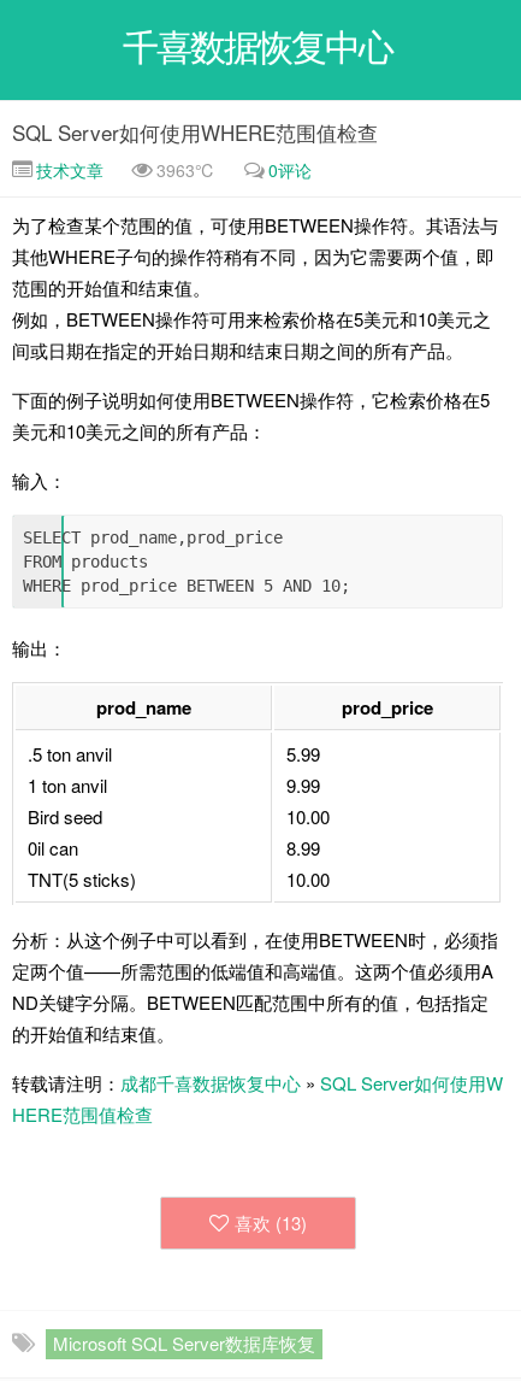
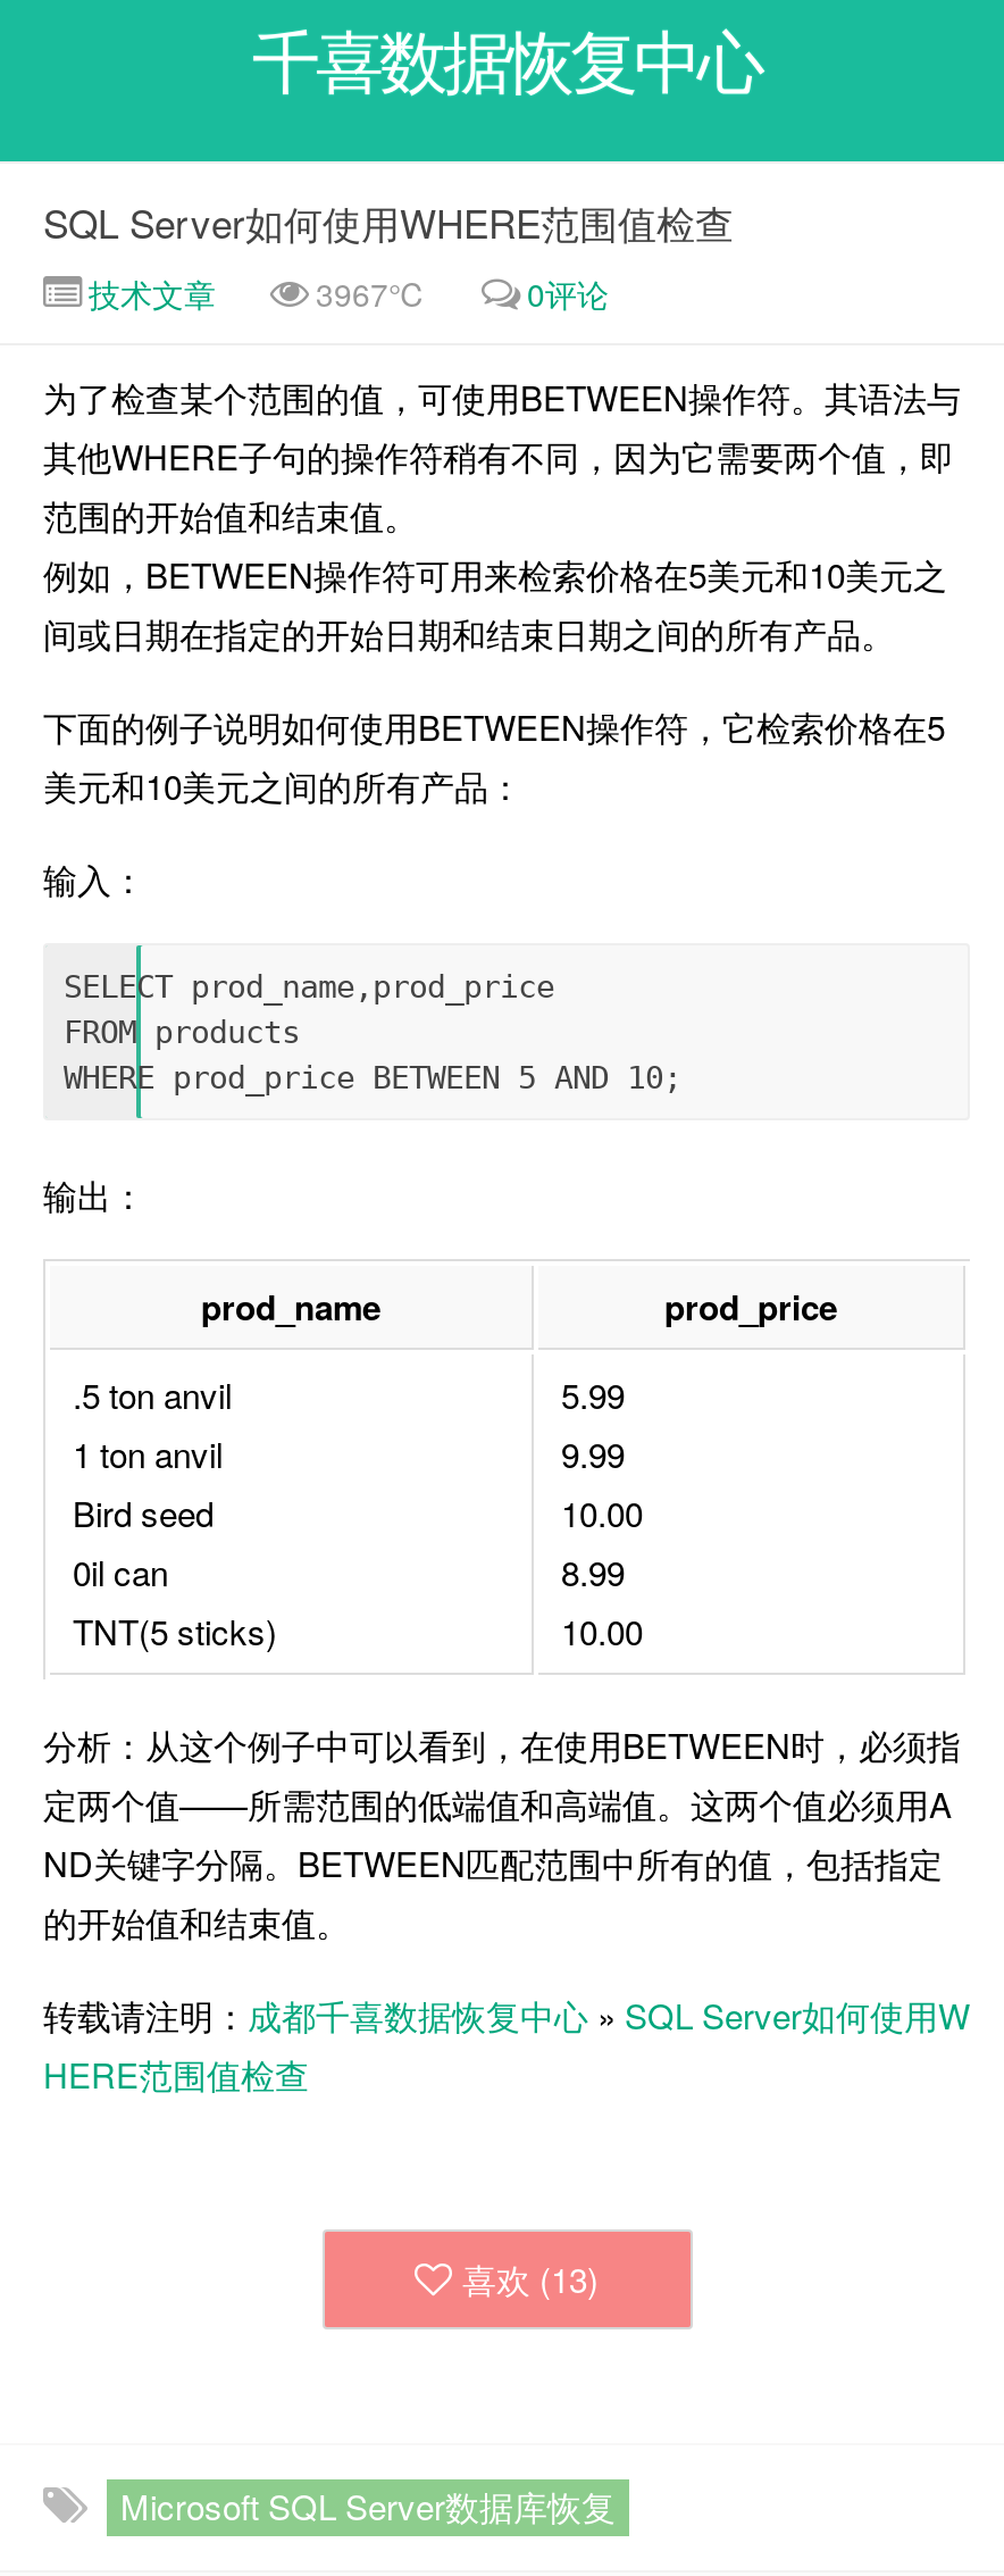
[31,158,215,182] 技术文章 3963℃ -> [80,270,427,316] 技术文章 3967℃

